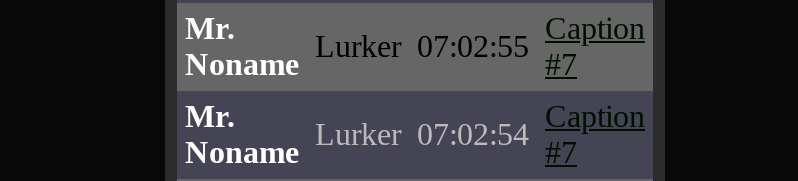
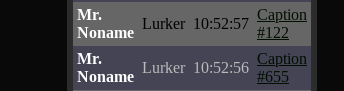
[315,29,529,63] Lurker 07:02:55 -> [142,15,249,32] Lurker 10:52:57
[545,47,577,81] #7 -> [257,24,289,41] #122
[315,117,529,151] Lurker 07:02:54 -> [142,59,249,76] Lurker 10:52:56
[545,135,577,169] #7 -> [257,68,289,85] #655

